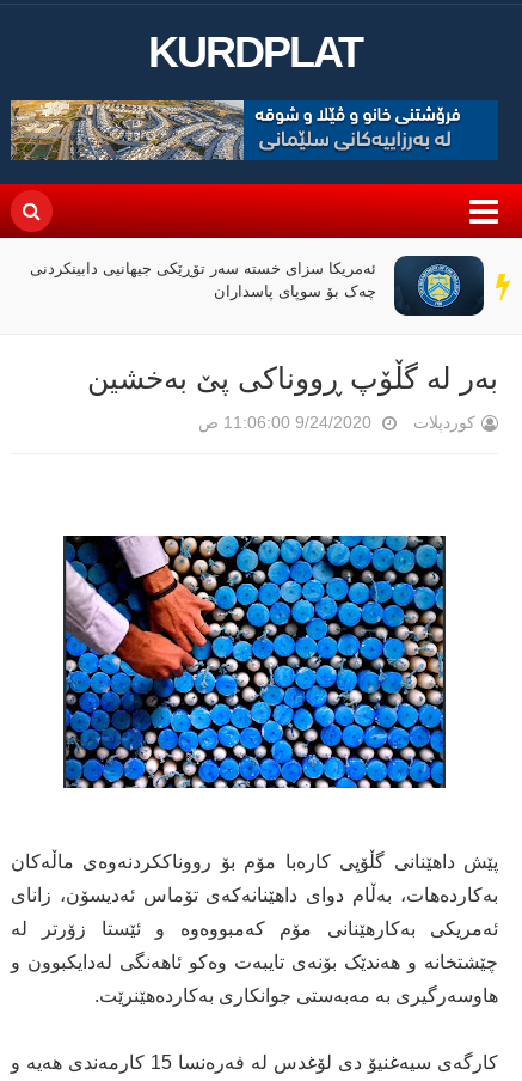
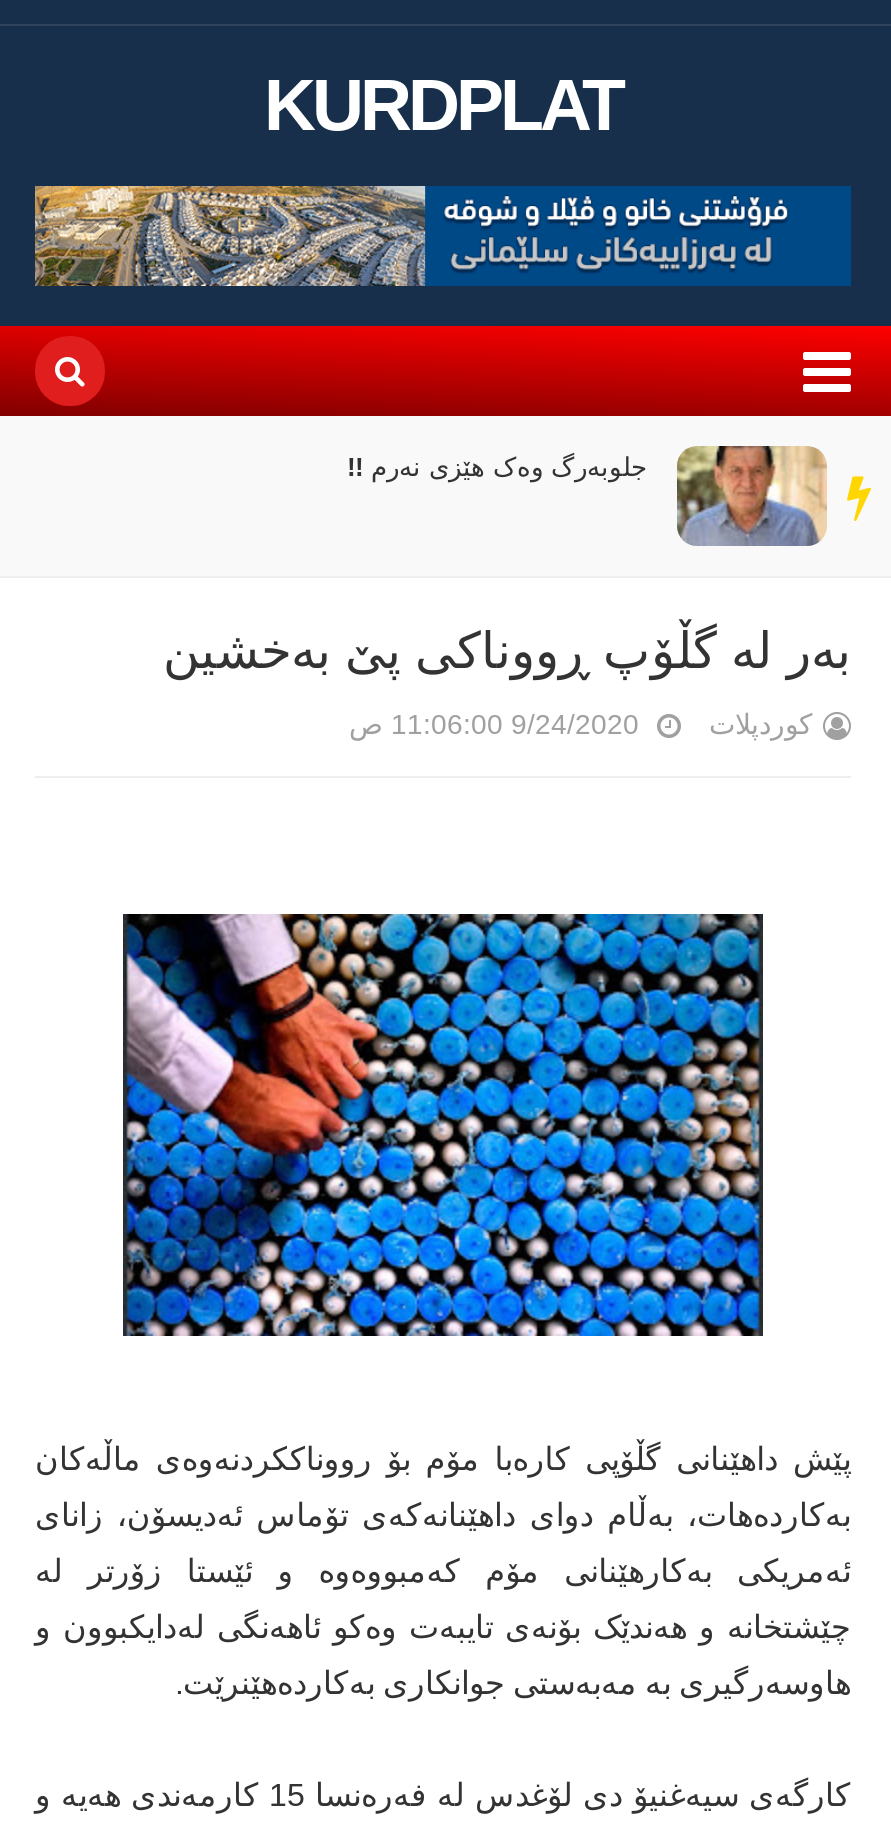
[30,255,485,316] [image] | ئەمریکا سزای خستە سەر تۆڕێکی جیهانیی دابینکردنی | چەک بۆ سوپای پاسداران -> [347,444,827,544] [image] | جلوبەرگ وەک هێزی نەرم !!

